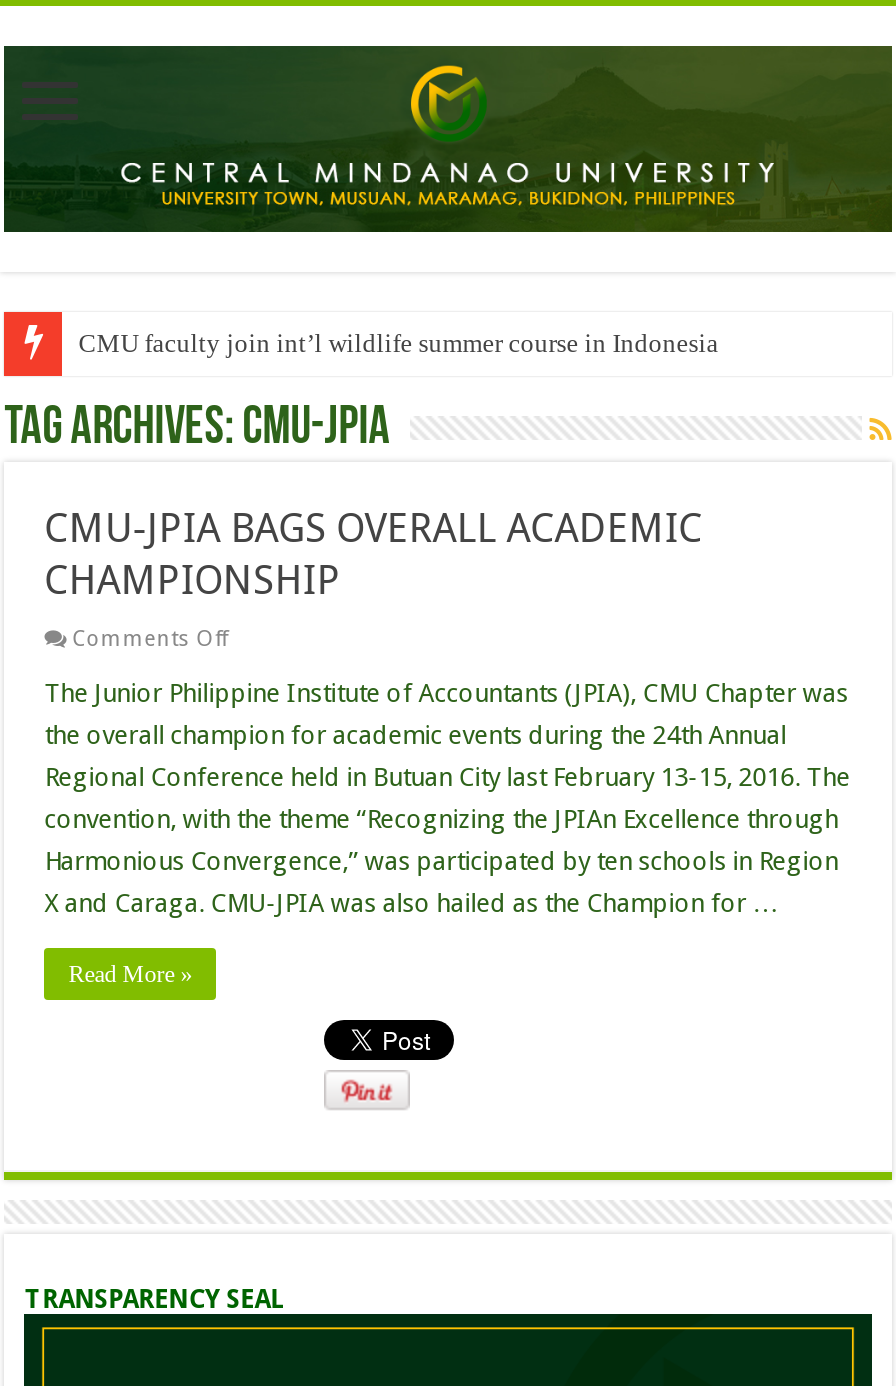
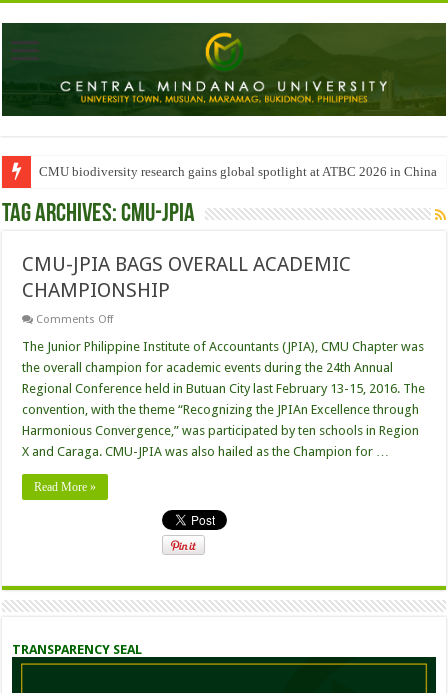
[78,327,718,357] CMU faculty join int’l wildlife summer course in Indonesia -> [39,163,437,178] CMU biodiversity research gains global spotlight at ATBC 2026 in China

